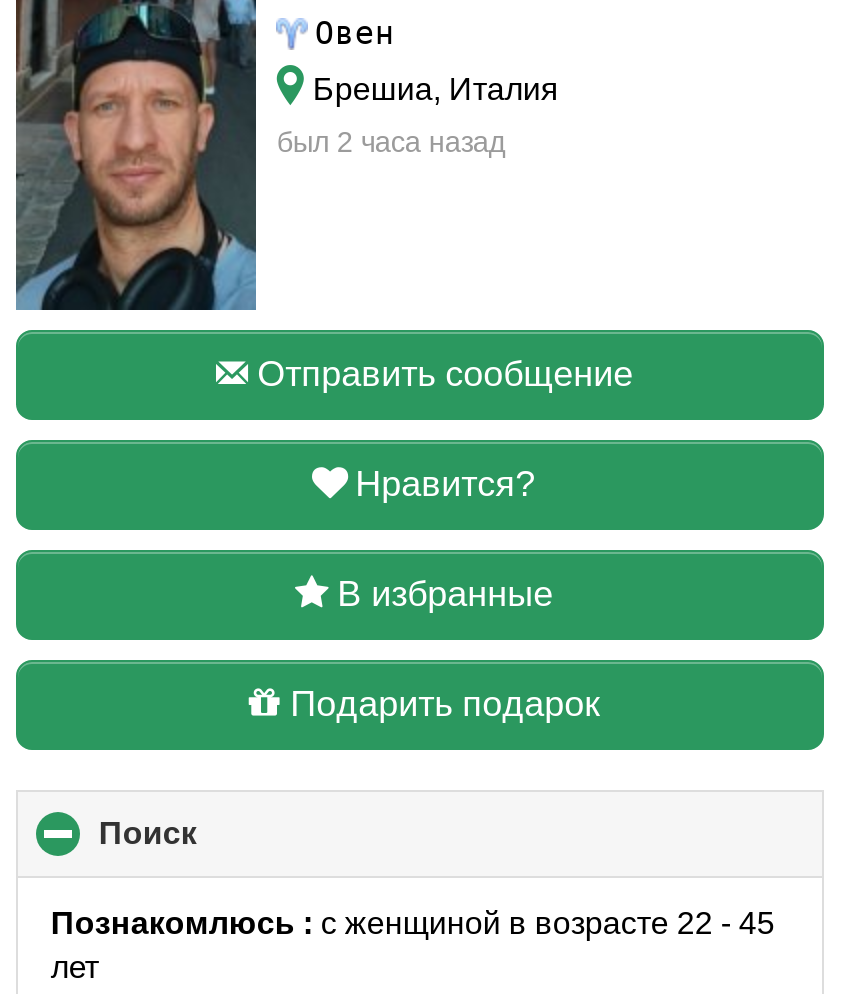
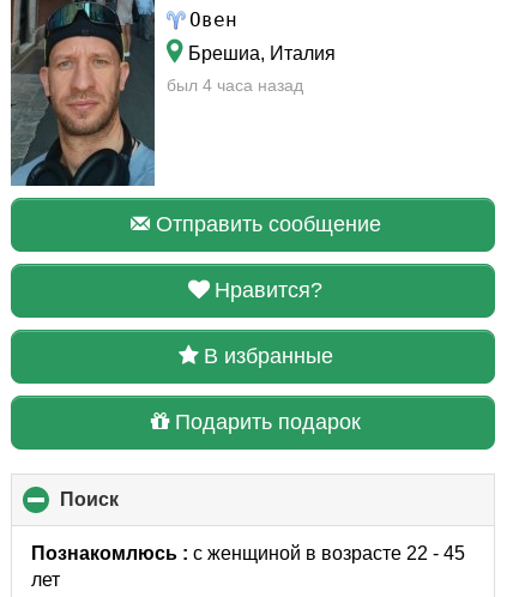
[277,126,505,158] был 2 часа назад -> [167,76,304,95] был 4 часа назад

